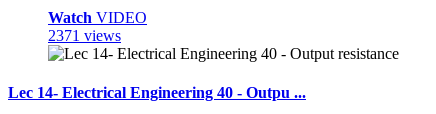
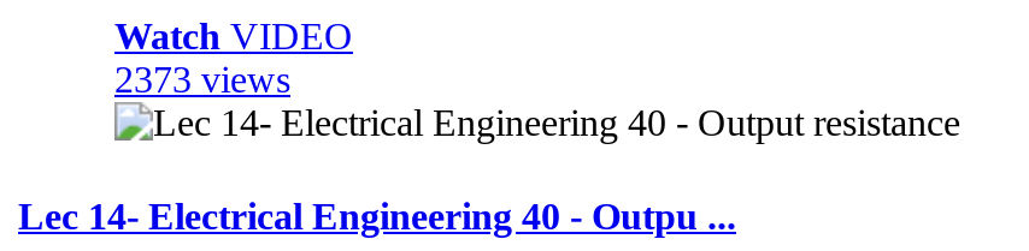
[48,27,121,44] 2371 views -> [114,59,290,99] 2373 views

